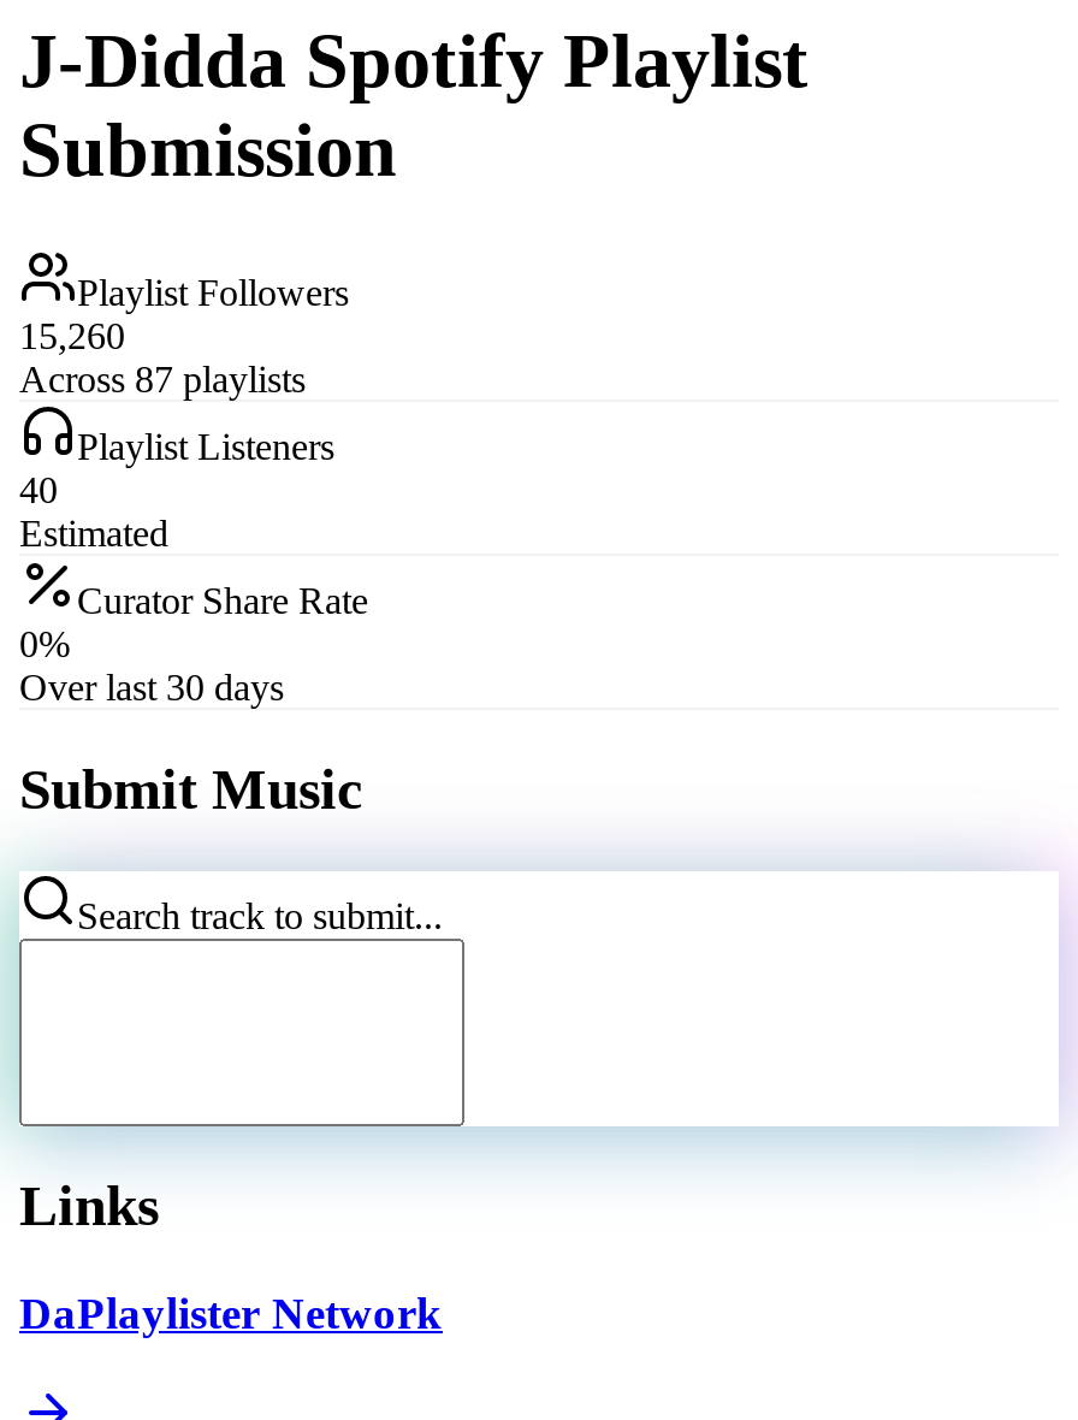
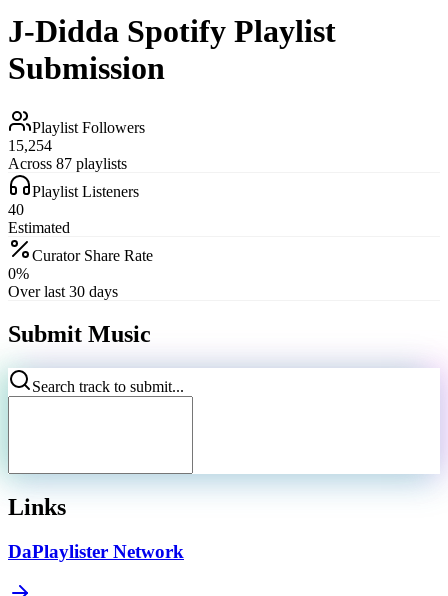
[19,315,125,356] 15,260 -> [8,137,52,154] 15,254

